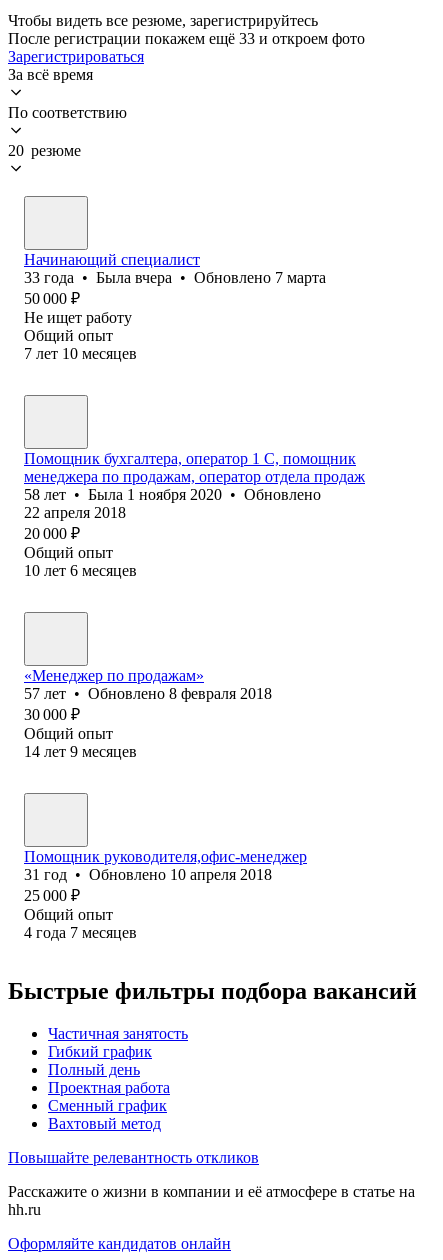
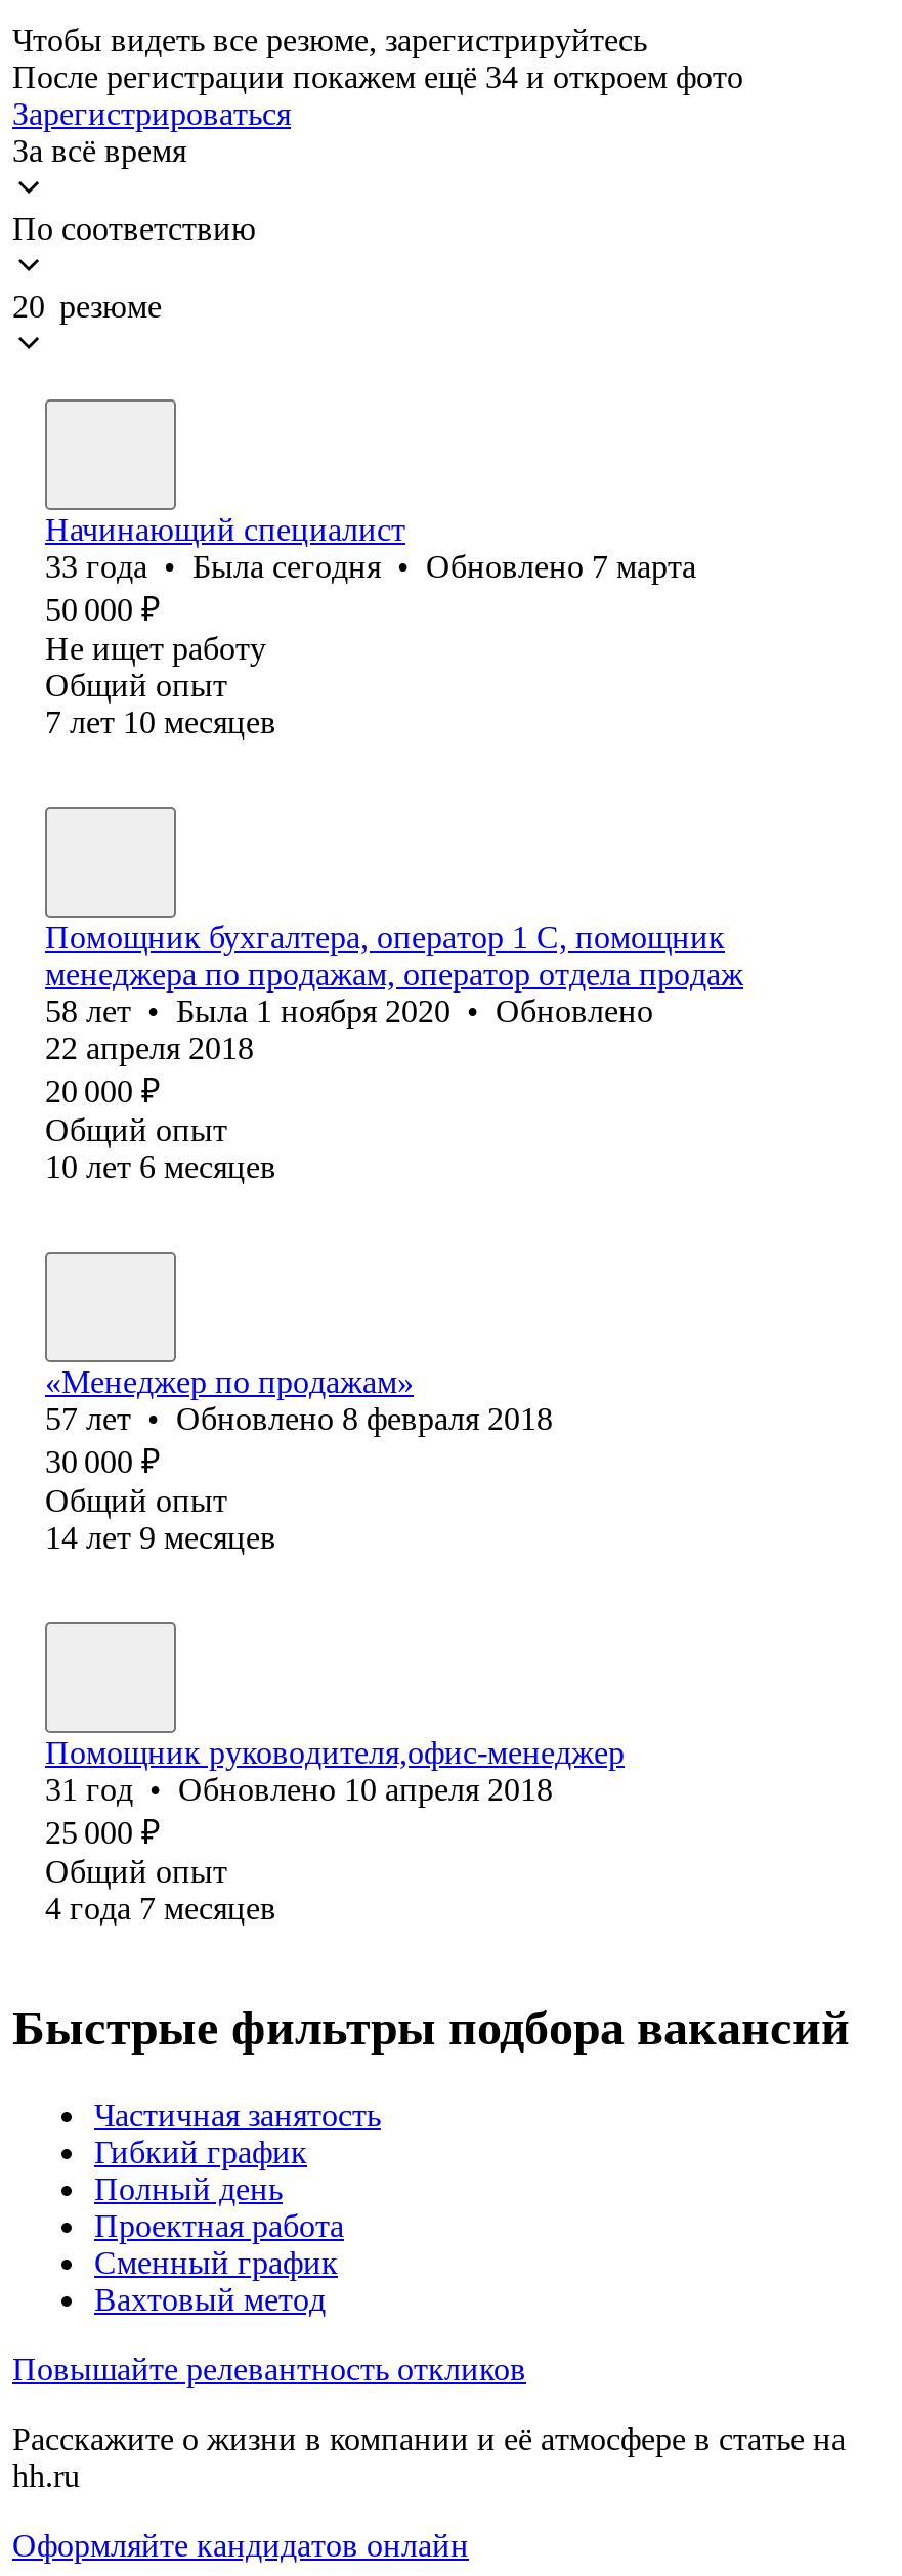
[8,30,365,47] После регистрации покажем ещё 33 и откроем фото -> [12,59,743,94] После регистрации покажем ещё 34 и откроем фото
[24,269,326,286] 33 года • Была вчера • Обновлено 7 марта -> [45,549,696,584] 33 года • Была сегодня • Обновлено 7 марта

